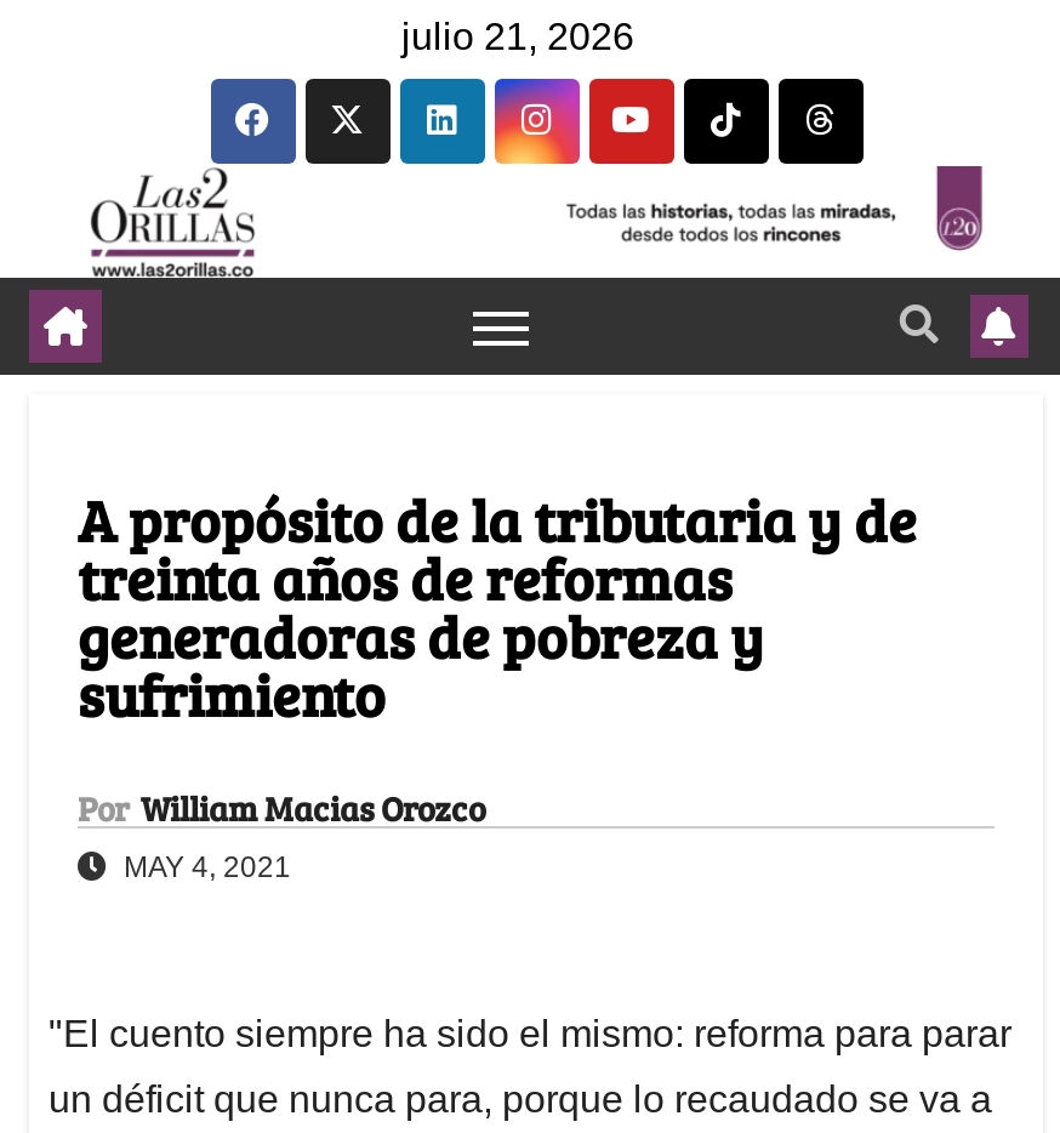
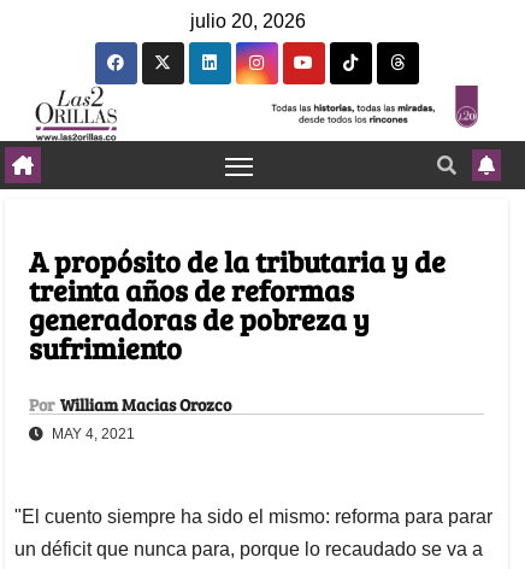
[401,16,634,57] julio 21, 2026 -> [190,11,305,31] julio 20, 2026

